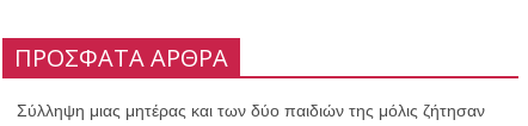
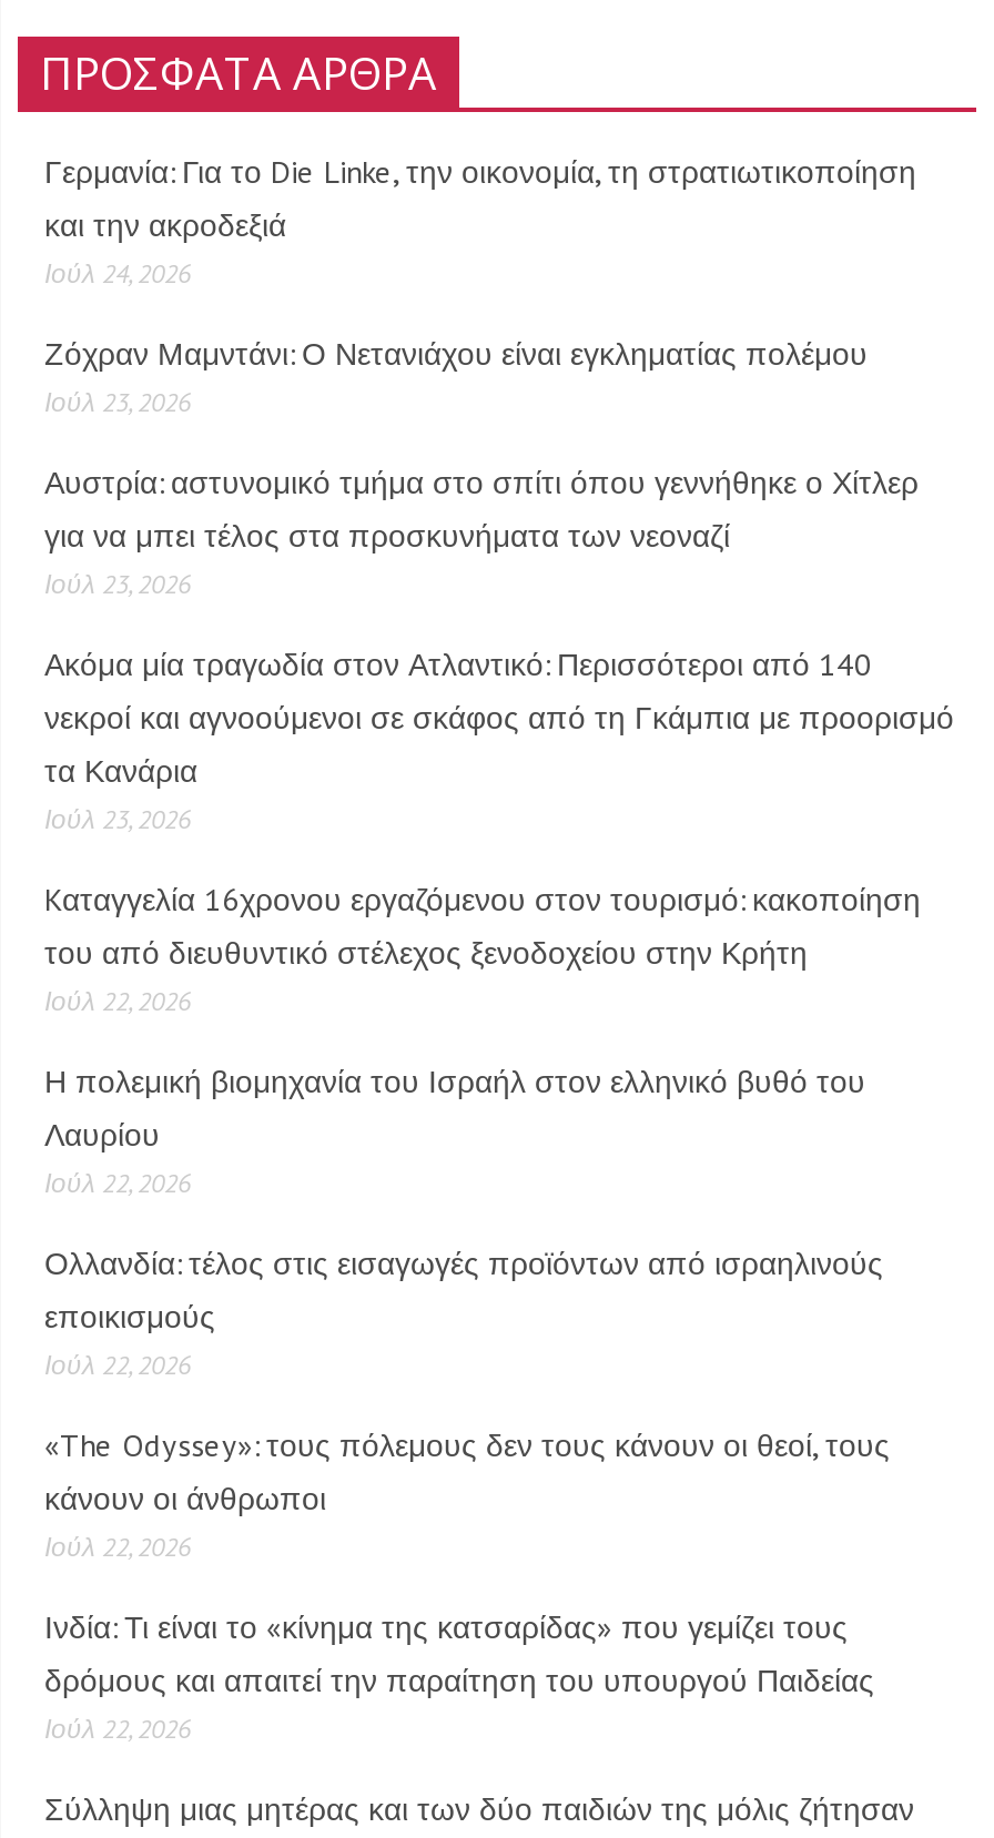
none -> [44,151,954,1744] Γερμανία: Για το Die Linke, την οικονομία, τη στρατιωτικοποίηση | και την ακροδεξιά | Ιούλ 24, 2026 | Ζόχραν Μαμντάνι: Ο Νετανιάχου είναι εγκληματίας πολέμου | Ιούλ 23, 2026 | Αυστρία: αστυνομικό τμήμα στο σπίτι όπου γεννήθηκε ο Χίτλερ | για να μπει τέλος στα προσκυνήματα των νεοναζί | Ιούλ 23, 2026 | Ακόμα μία τραγωδία στον Ατλαντικό: Περισσότεροι από 140 | νεκροί και αγνοούμενοι σε σκάφος από τη Γκάμπια με προορισμό | τα Κανάρια | Ιούλ 23, 2026 | Kαταγγελία 16χρονου εργαζόμενου στον τουρισμό: κακοποίηση | του από διευθυντικό στέλεχος ξενοδοχείου στην Κρήτη | Ιούλ 22, 2026 | Η πολεμική βιομηχανία του Ισραήλ στον ελληνικό βυθό του | Λαυρίου | Ιούλ 22, 2026 | Ολλανδία: τέλος στις εισαγωγές προϊόντων από ισραηλινούς | εποικισμούς | Ιούλ 22, 2026 | «The Odyssey»: τους πόλεμους δεν τους κάνουν οι θεοί, τους | κάνουν οι άνθρωποι | Ιούλ 22, 2026 | Ινδία: Τι είναι το «κίνημα της κατσαρίδας» που γεμίζει τους | δρόμους και απαιτεί την παραίτηση του υπουργού Παιδείας | Ιούλ 22, 2026

